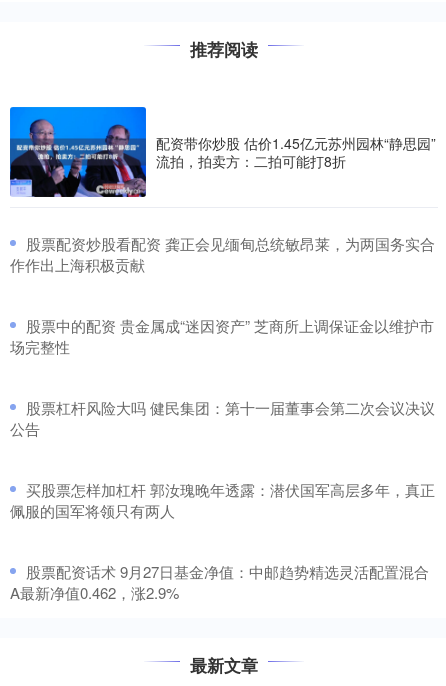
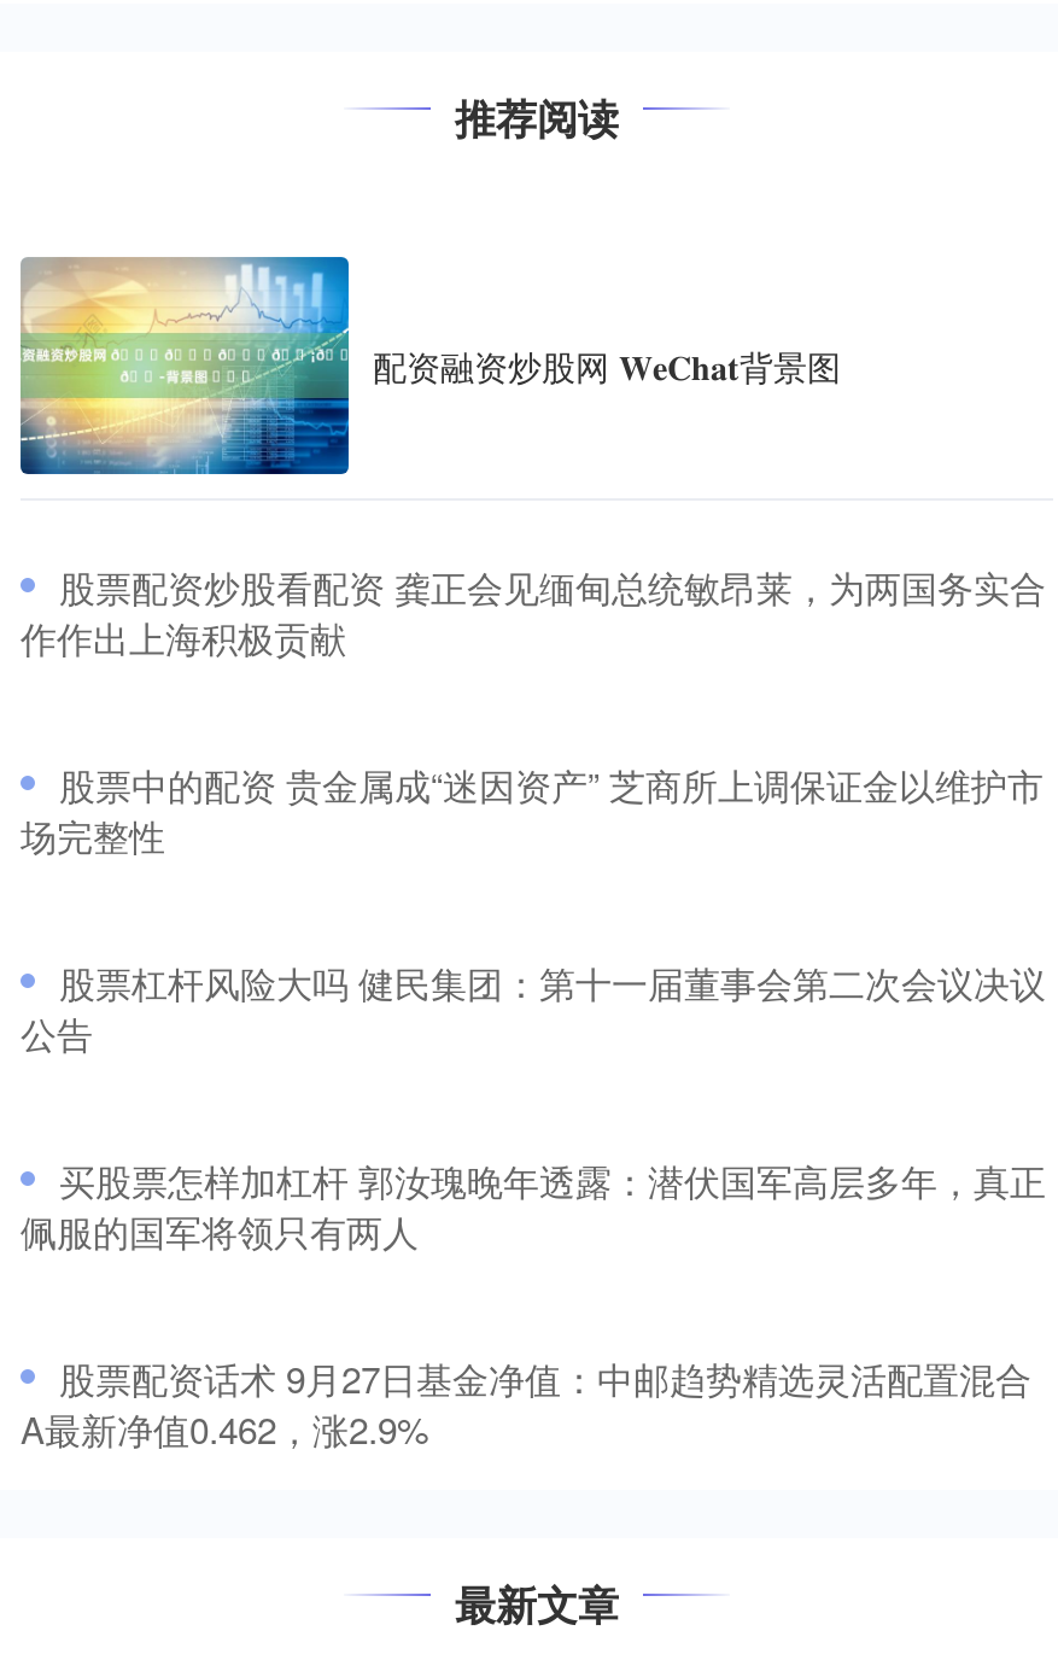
[9,106,436,198] [image] | 配资带你炒股 估价1.45亿元苏州园林“静思园” | 流拍，拍卖方：二拍可能打8折 -> [18,255,851,477] [image] | 配资融资炒股网 𝐖𝐞𝐂𝐡𝐚𝐭背景图

